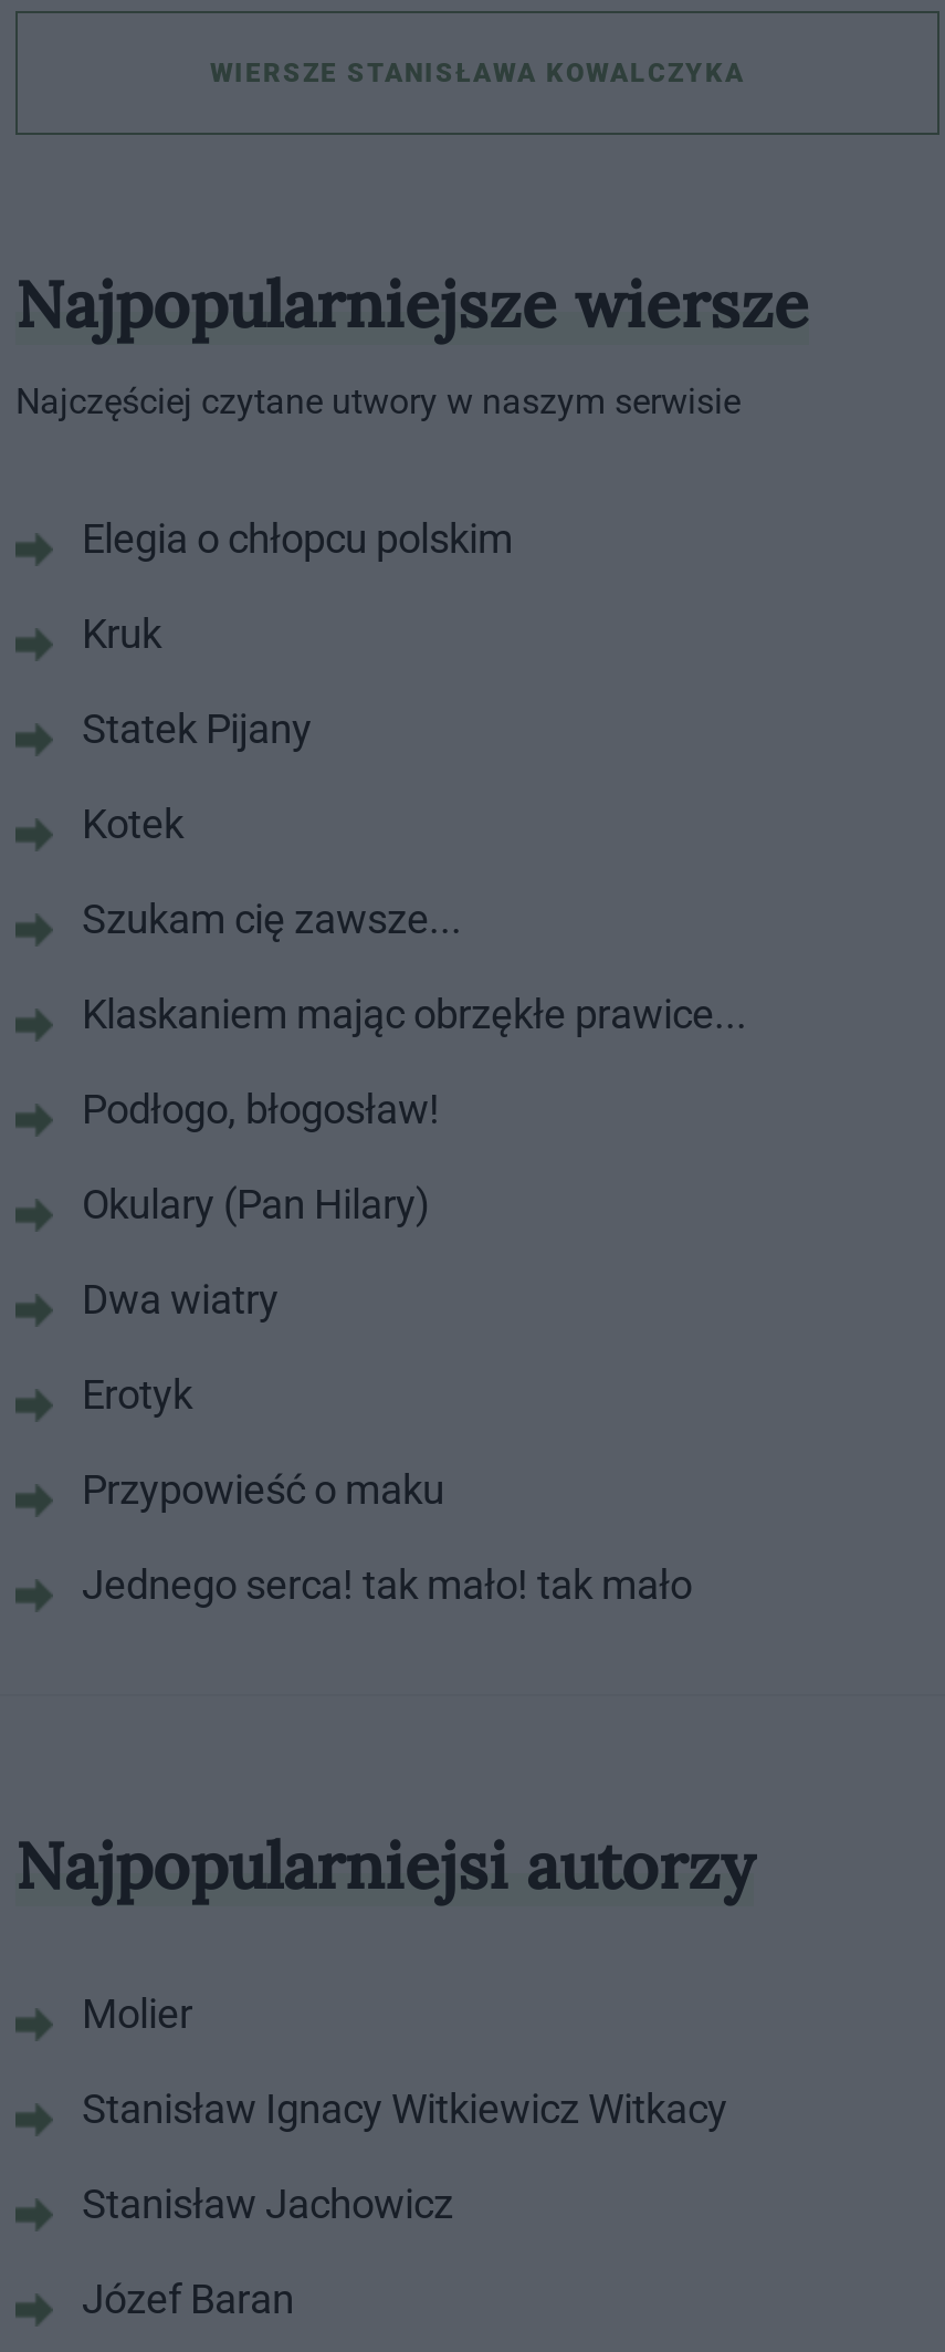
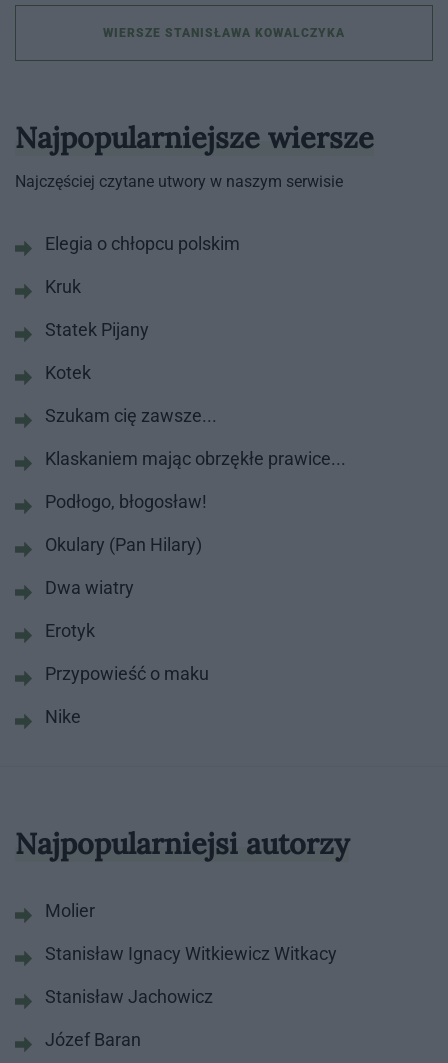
[82,1561,692,1608] Jednego serca! tak mało! tak mało -> [45,706,81,727] Nike

